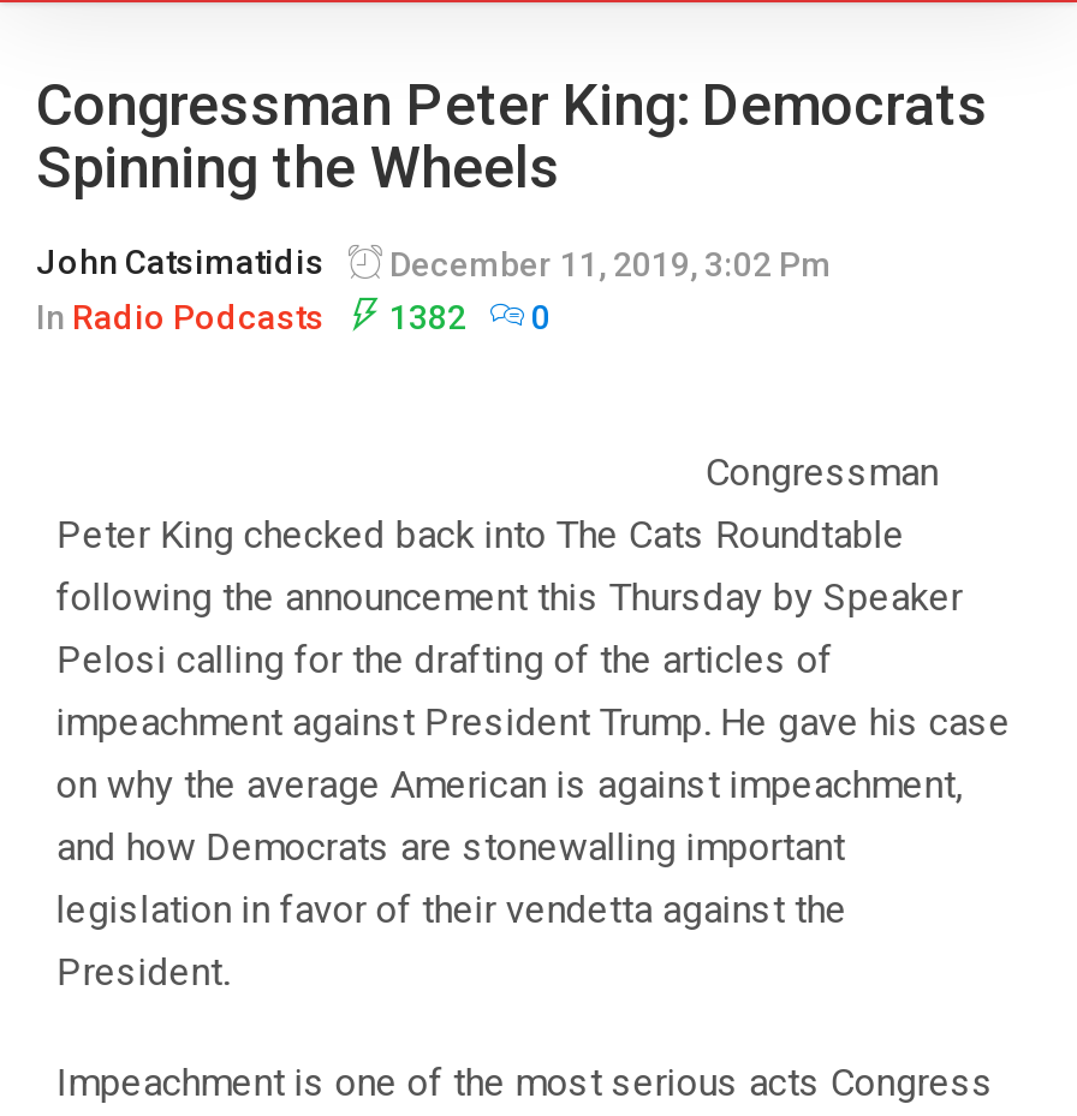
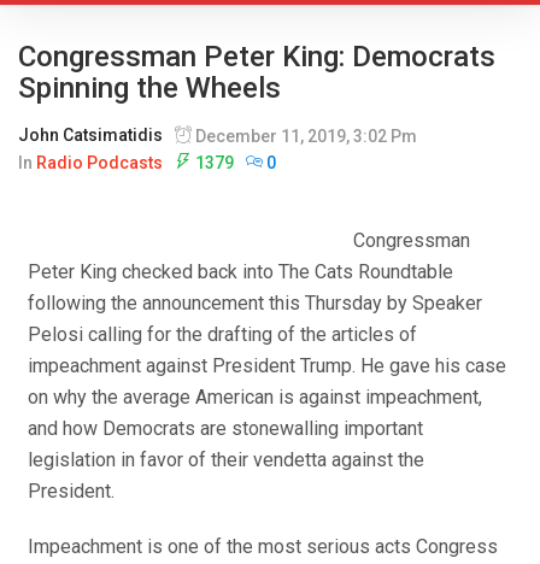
[36,299,551,337] In Radio Podcasts 1382 0 -> [18,153,276,173] In Radio Podcasts 1379 0

